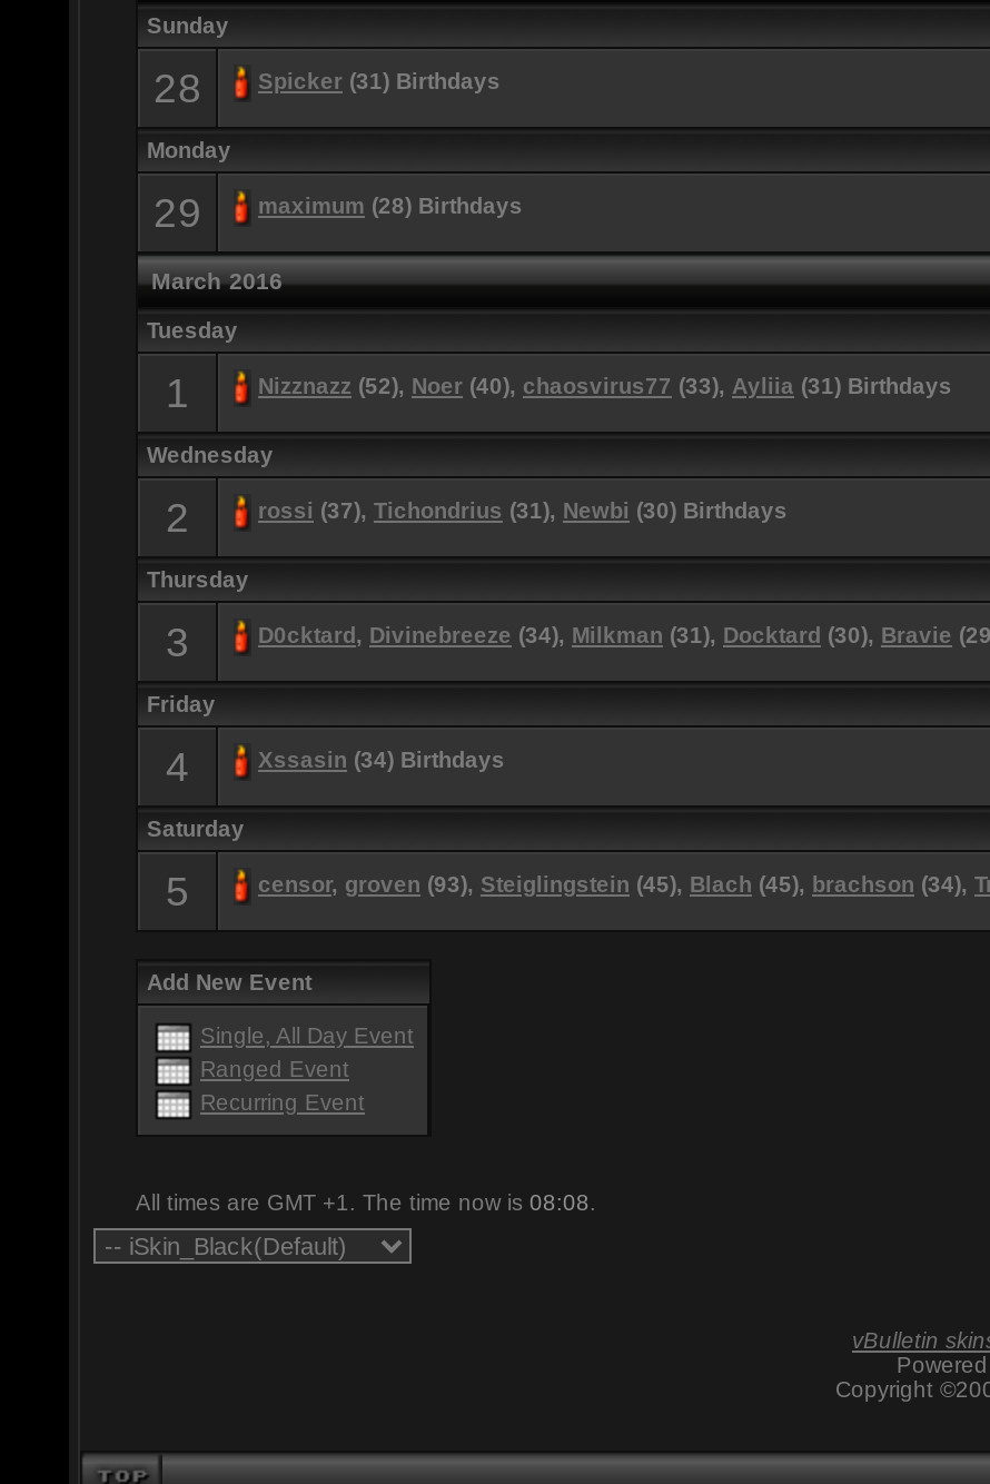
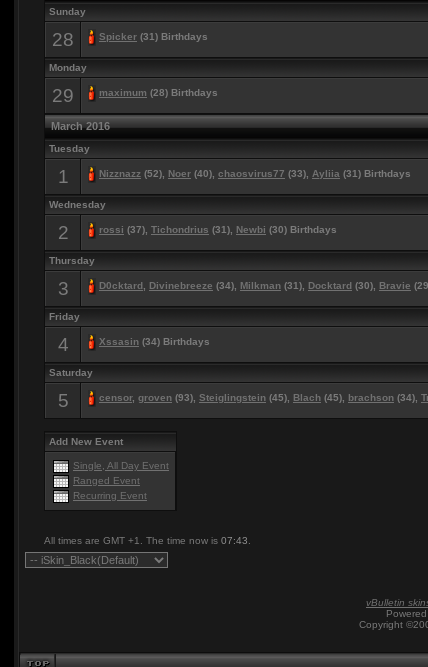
[136,1190,596,1215] All times are GMT +1. The time now is 08:08. -> [44,535,251,546] All times are GMT +1. The time now is 07:43.

